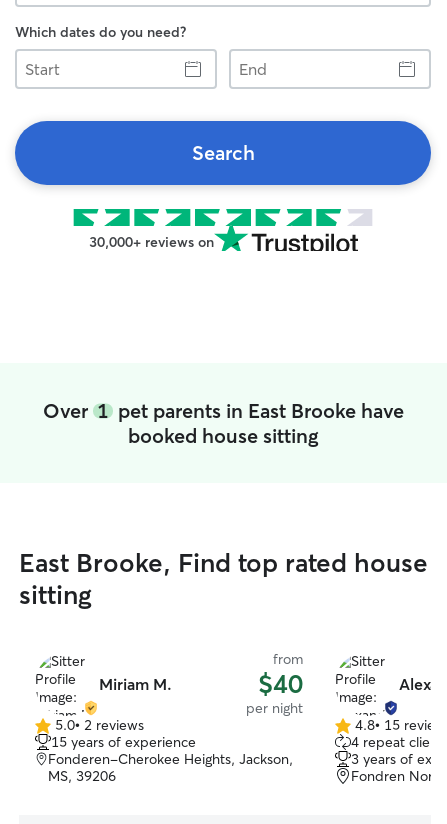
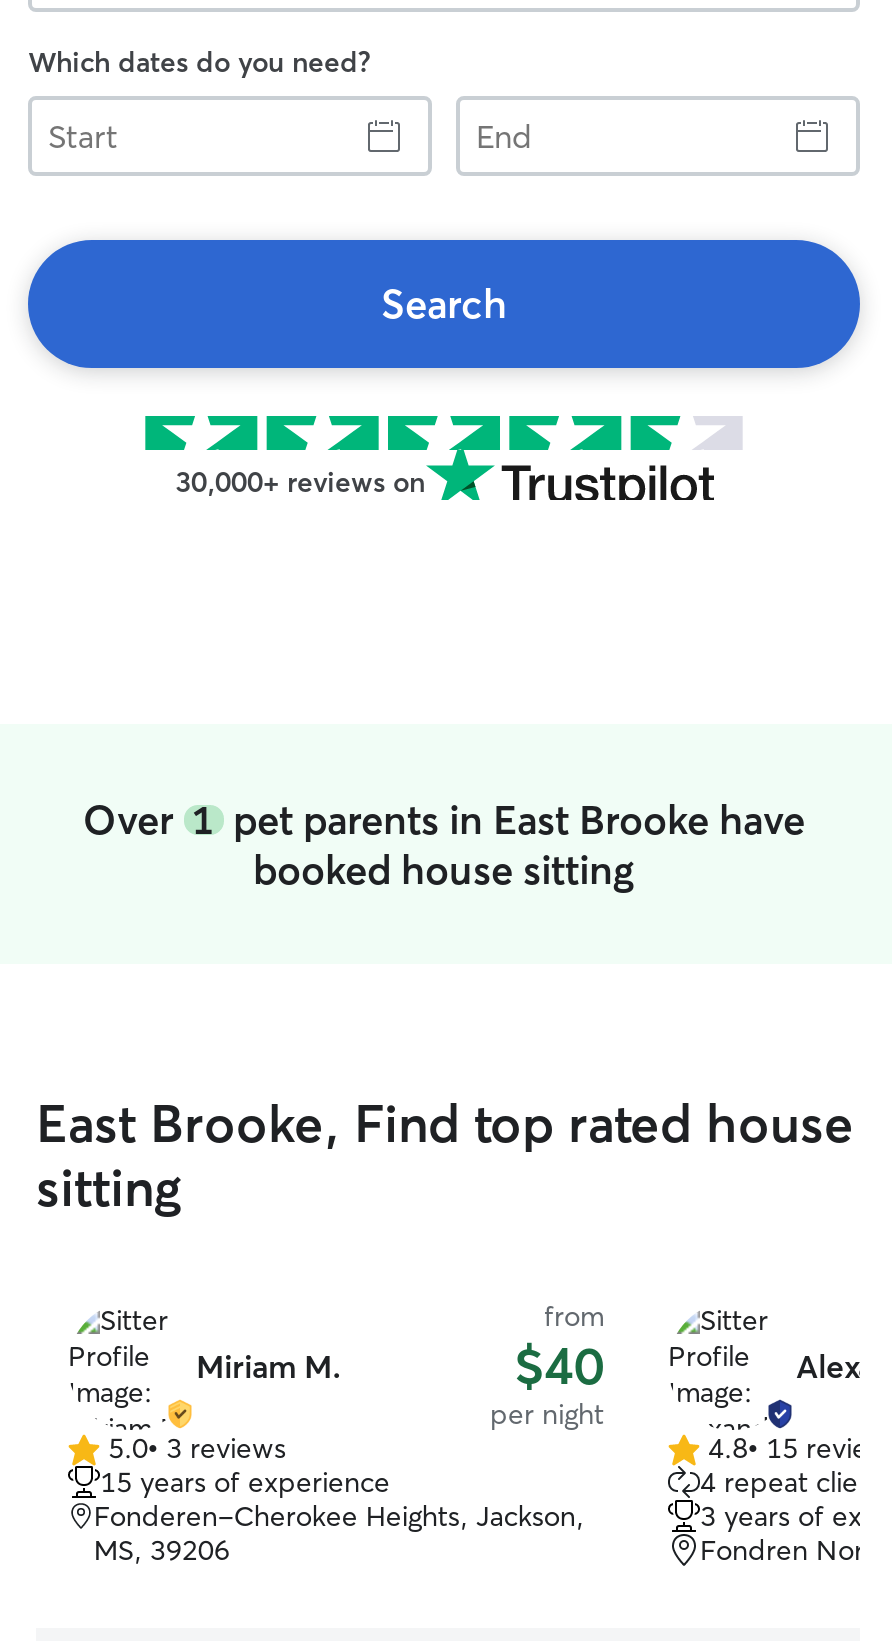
[55,716,144,734] 5.0• 2 reviews -> [108,1430,286,1466] 5.0• 3 reviews

